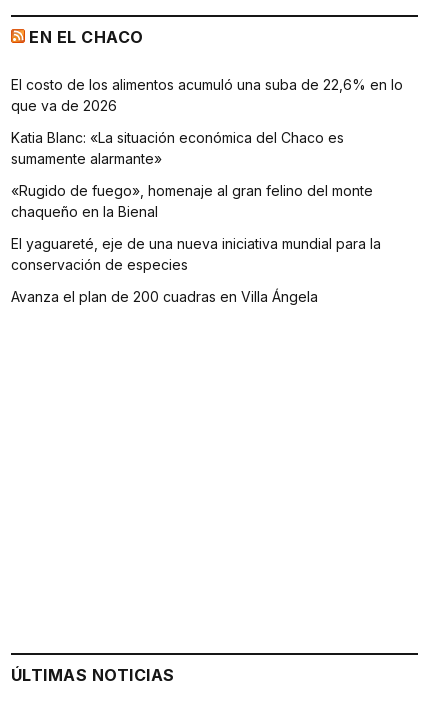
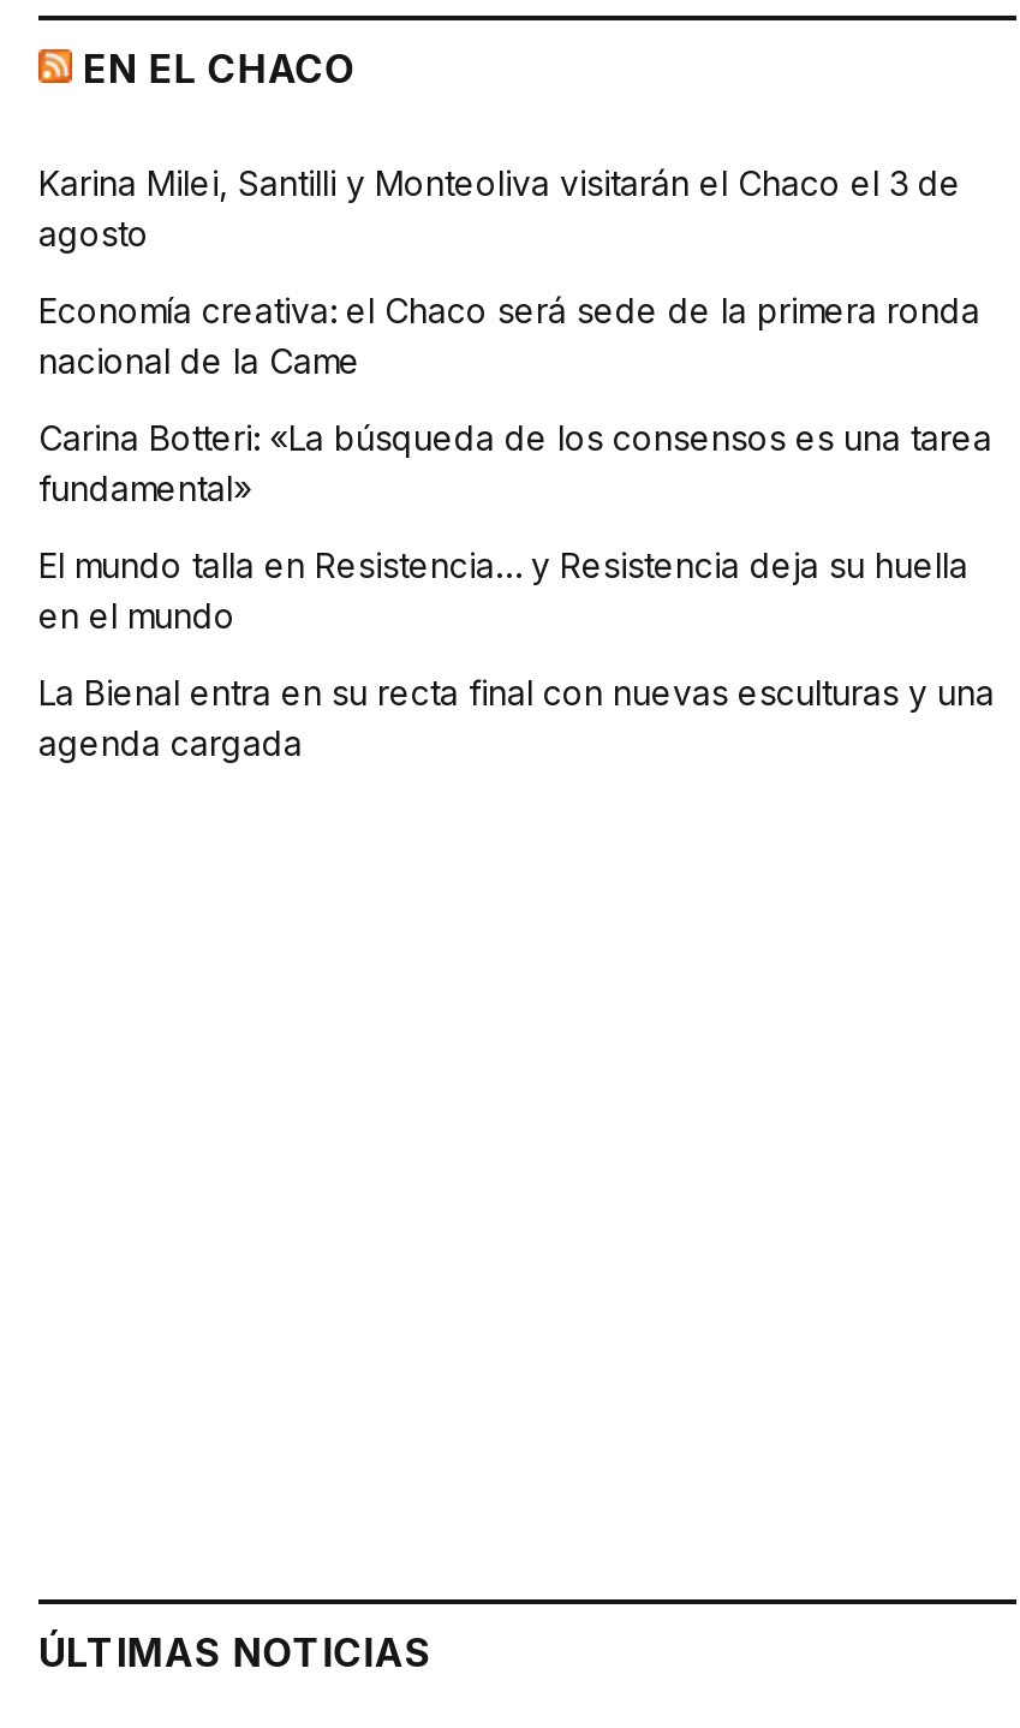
[11,76,403,114] El costo de los alimentos acumuló una suba de 22,6% en lo | que va de 2026 -> [38,162,961,253] Karina Milei, Santilli y Monteoliva visitarán el Chaco el 3 de | agosto
[11,129,344,167] Katia Blanc: «La situación económica del Chaco es | sumamente alarmante» -> [38,289,980,381] Economía creativa: el Chaco será sede de la primera ronda | nacional de la Came
[11,182,373,220] «Rugido de fuego», homenaje al gran felino del monte | chaqueño en la Bienal -> [38,417,992,508] Carina Botteri: «La búsqueda de los consensos es una tarea | fundamental»
[11,235,381,273] El yaguareté, eje de una nueva iniciativa mundial para la | conservación de especies -> [38,544,968,635] El mundo talla en Resistencia… y Resistencia deja su huella | en el mundo
[11,288,318,305] Avanza el plan de 200 cuadras en Villa Ángela -> [38,671,995,763] La Bienal entra en su recta final con nuevas esculturas y una | agenda cargada

